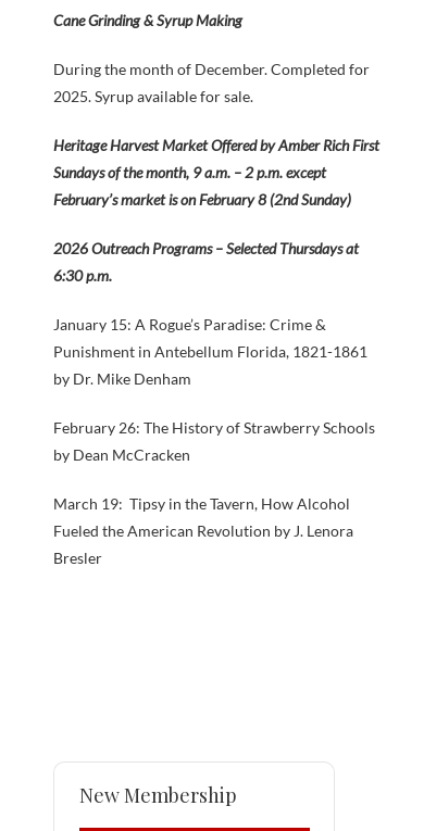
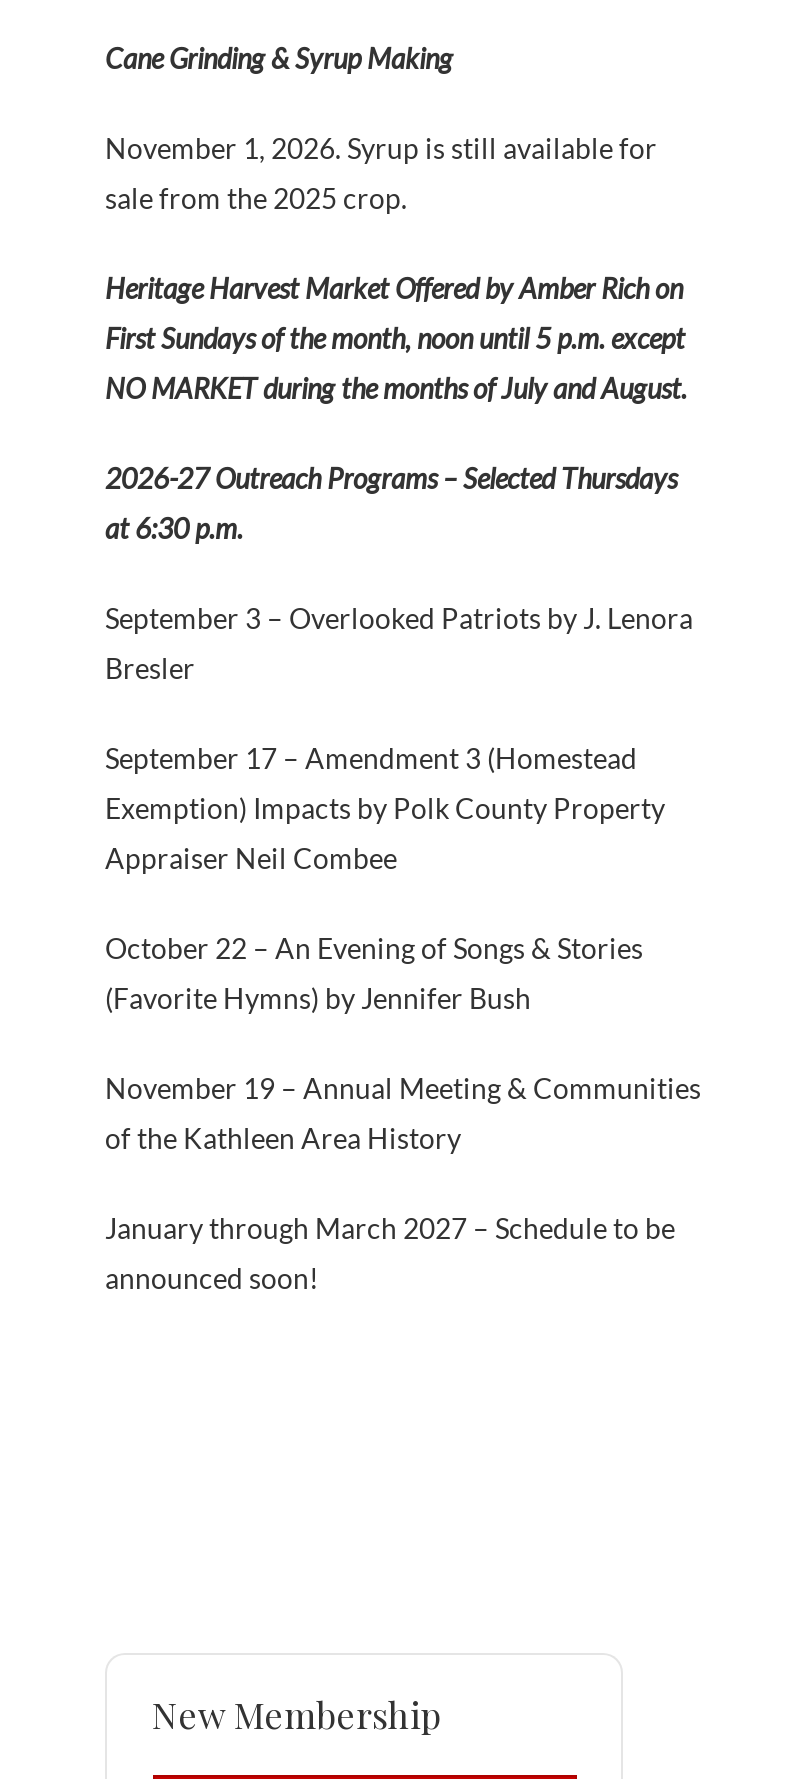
[53,60,379,540] During the month of December. Completed for | 2025. Syrup available for sale. | Heritage Harvest Market Offered by Amber Rich First | Sundays of the month, 9 a.m. – 2 p.m. except | February’s market is on February 8 (2nd Sunday) | 2026 Outreach Programs – Selected Thursdays at | 6:30 p.m. | January 15: A Rogue’s Paradise: Crime & | Punishment in Antebellum Florida, 1821-1861 | by Dr. Mike Denham | February 26: The History of Strawberry Schools | by Dean McCracken | March 19: Tipsy in the Tavern, How Alcohol | Fueled the American Revolution by J. Lenora -> [105,132,693,636] November 1, 2026. Syrup is still available for | sale from the 2025 crop. | Heritage Harvest Market Offered by Amber Rich on | First Sundays of the month, noon until 5 p.m. except | NO MARKET during the months of July and August. | 2026-27 Outreach Programs – Selected Thursdays | at 6:30 p.m. | September 3 – Overlooked Patriots by J. Lenora
moved [53,549,102,567] -> [105,652,195,686]: Bresler
none -> [105,742,701,1296] September 17 – Amendment 3 (Homestead | Exemption) Impacts by Polk County Property | Appraiser Neil Combee | October 22 – An Evening of Songs & Stories | (Favorite Hymns) by Jennifer Bush | November 19 – Annual Meeting & Communities | of the Kathleen Area History | January through March 2027 – Schedule to be | announced soon!

